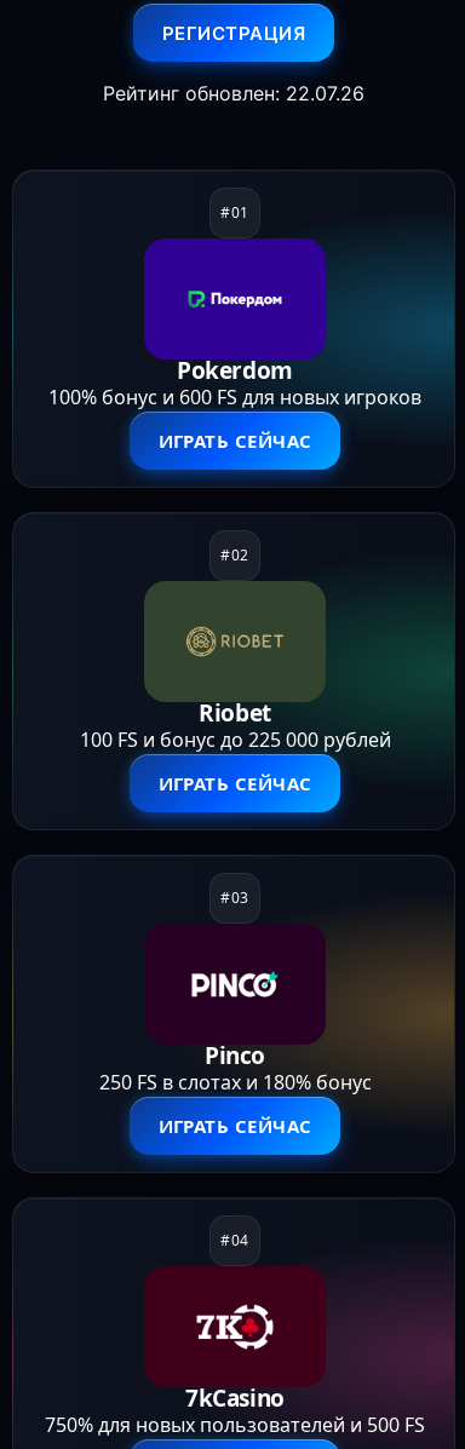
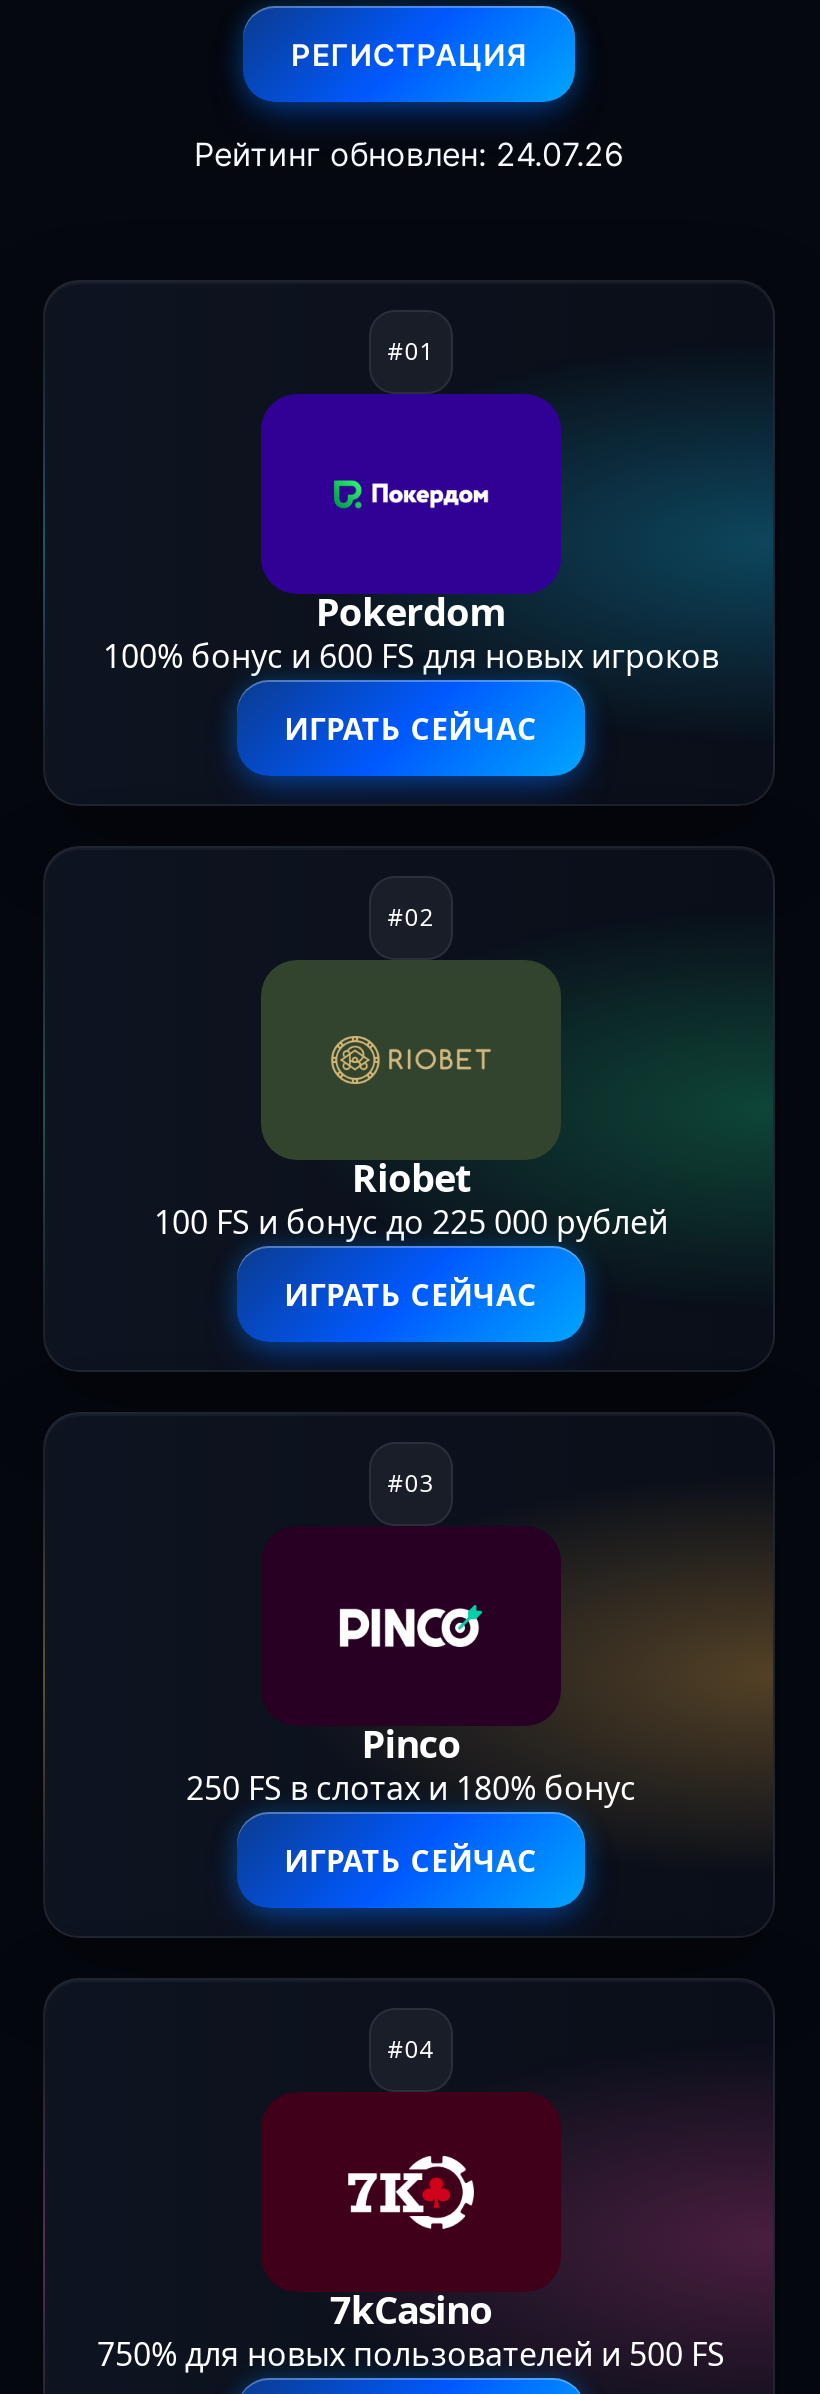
[103,81,364,105] Рейтинг обновлен: 22.07.26 -> [194,134,624,174] Рейтинг обновлен: 24.07.26

